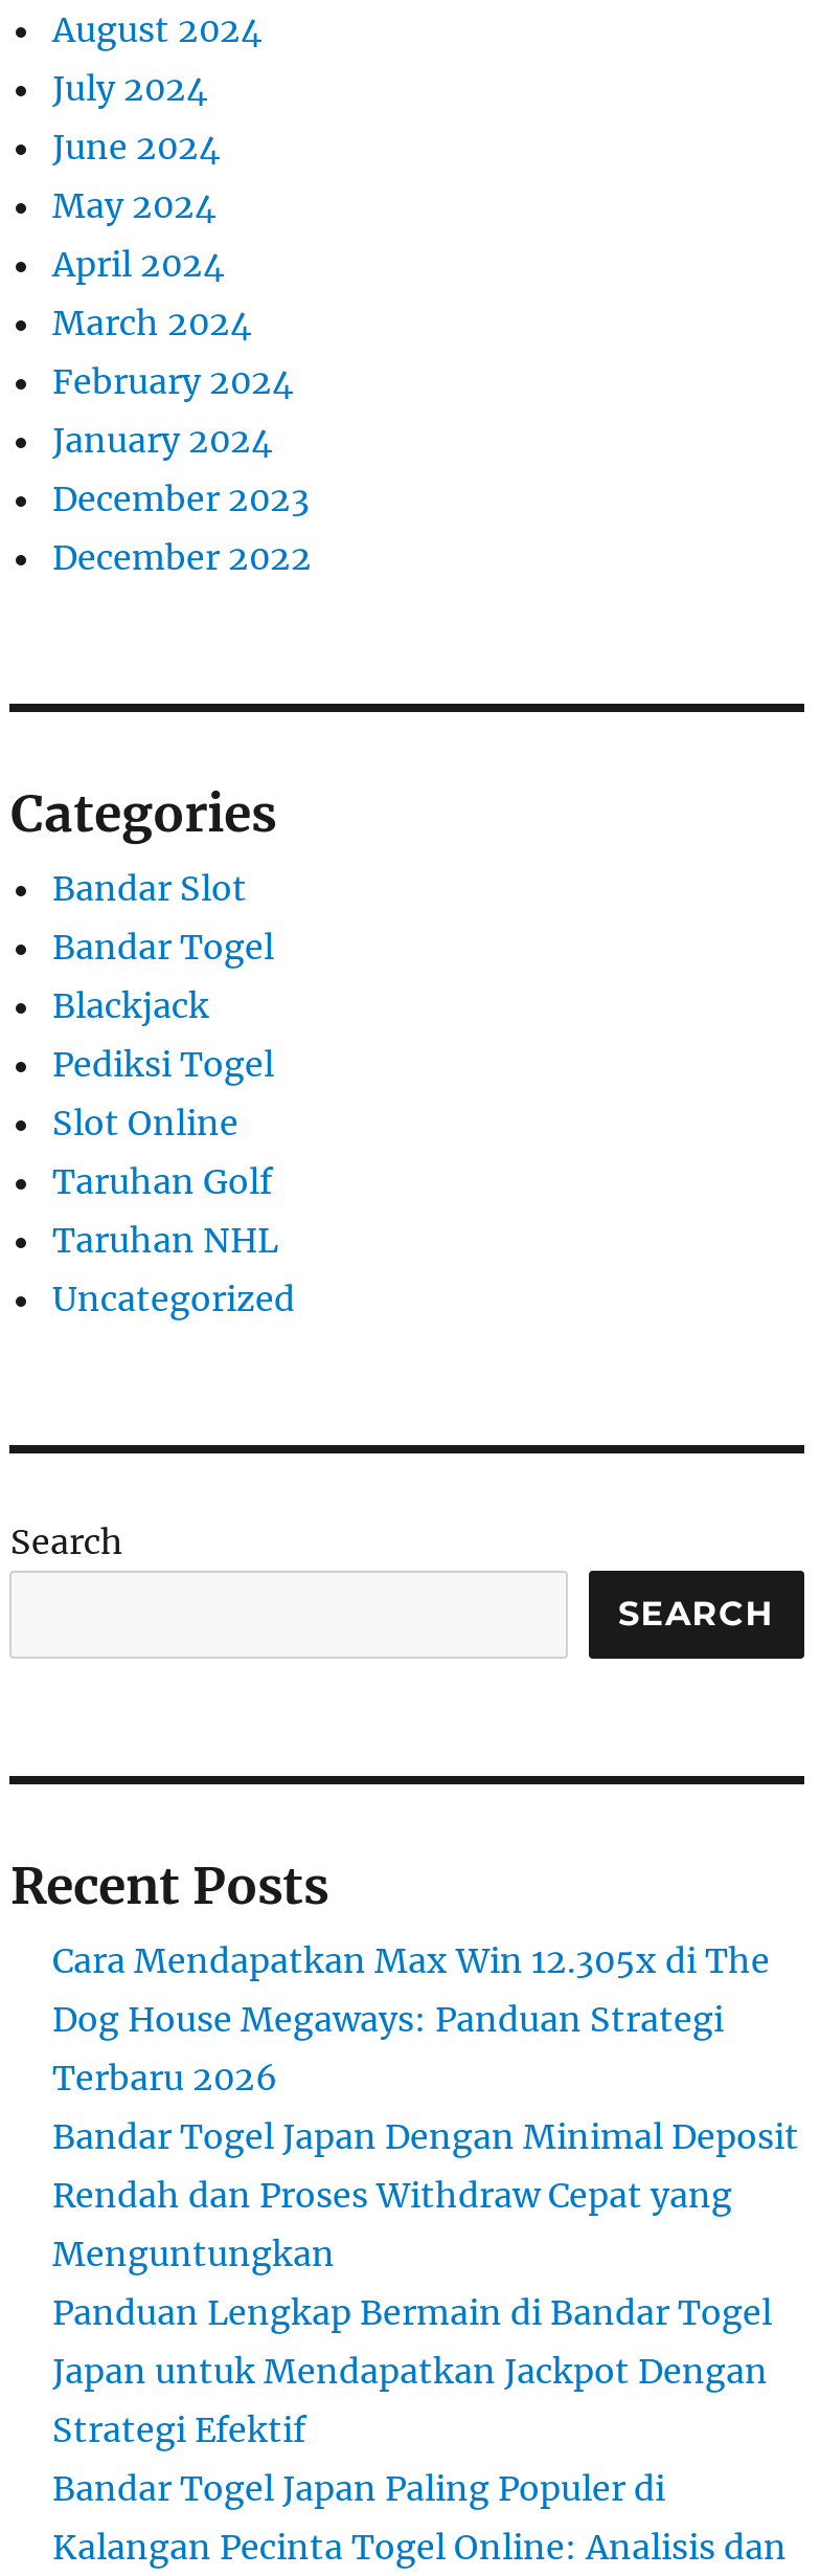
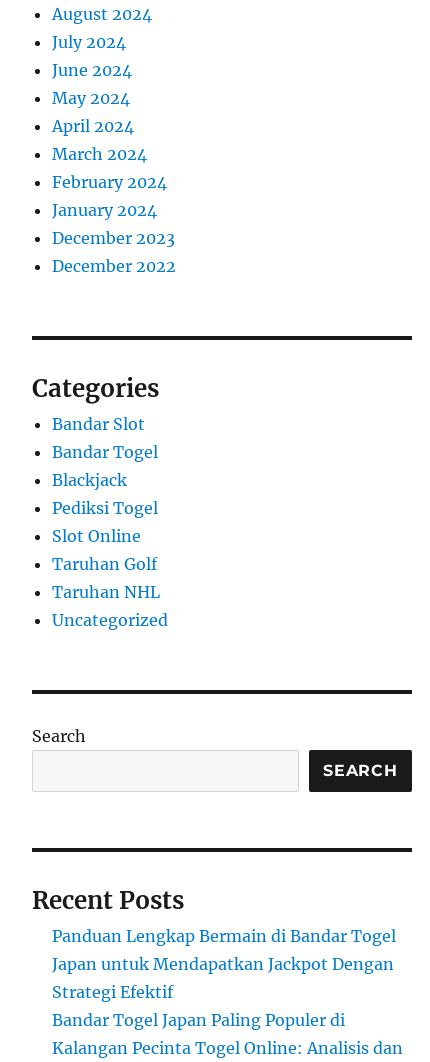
[52,1939,799,2274] Cara Mendapatkan Max Win 12.305x di The | Dog House Megaways: Panduan Strategi | Terbaru 2026 | Bandar Togel Japan Dengan Minimal Deposit | Rendah dan Proses Withdraw Cepat yang | Menguntungkan -> none

